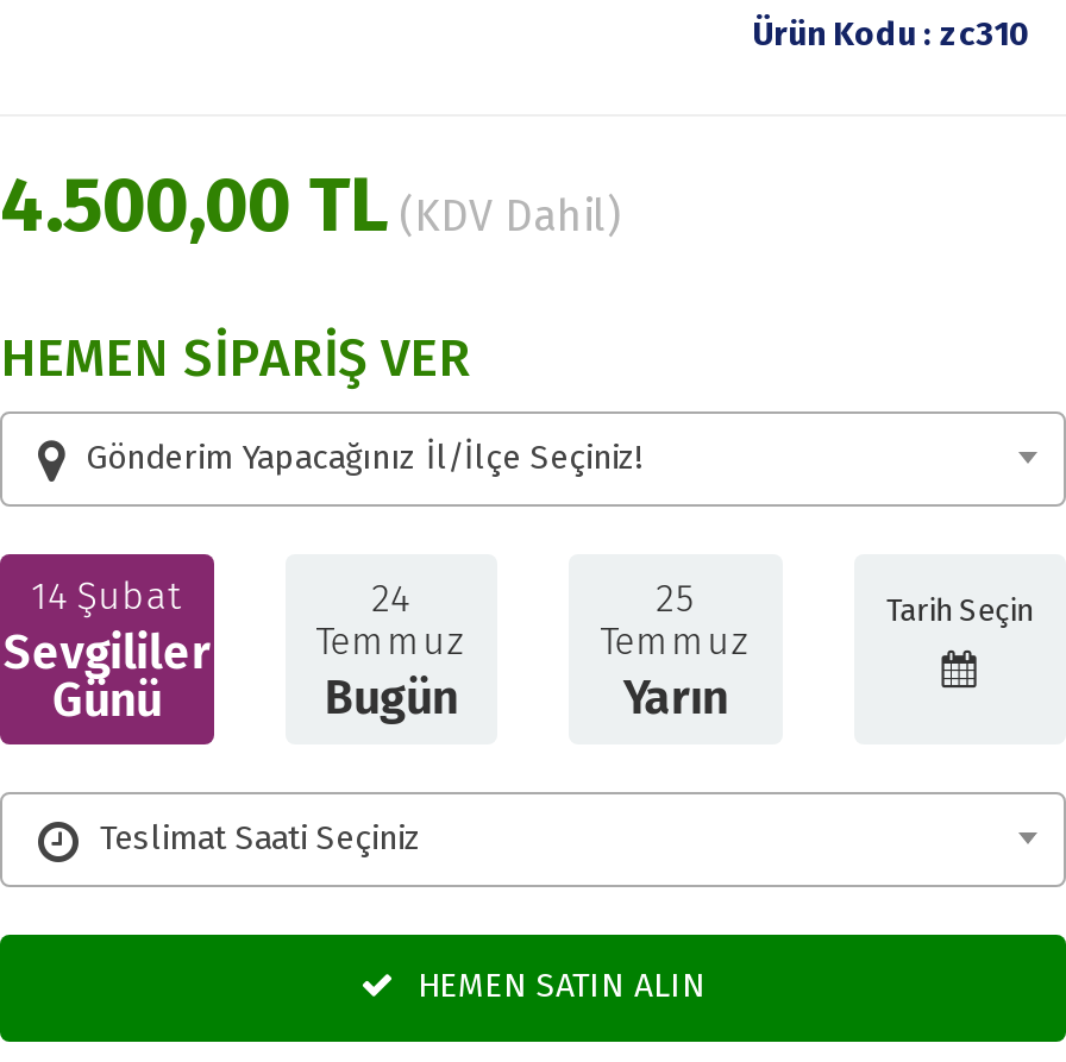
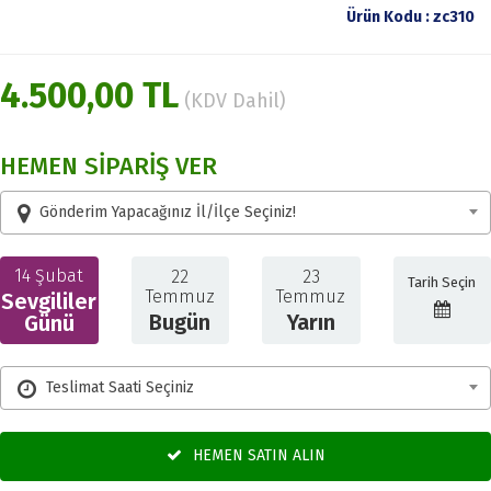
[372,575,410,621] 24 -> [171,266,189,287] 22
[656,575,694,621] 25 -> [302,266,320,287] 23

